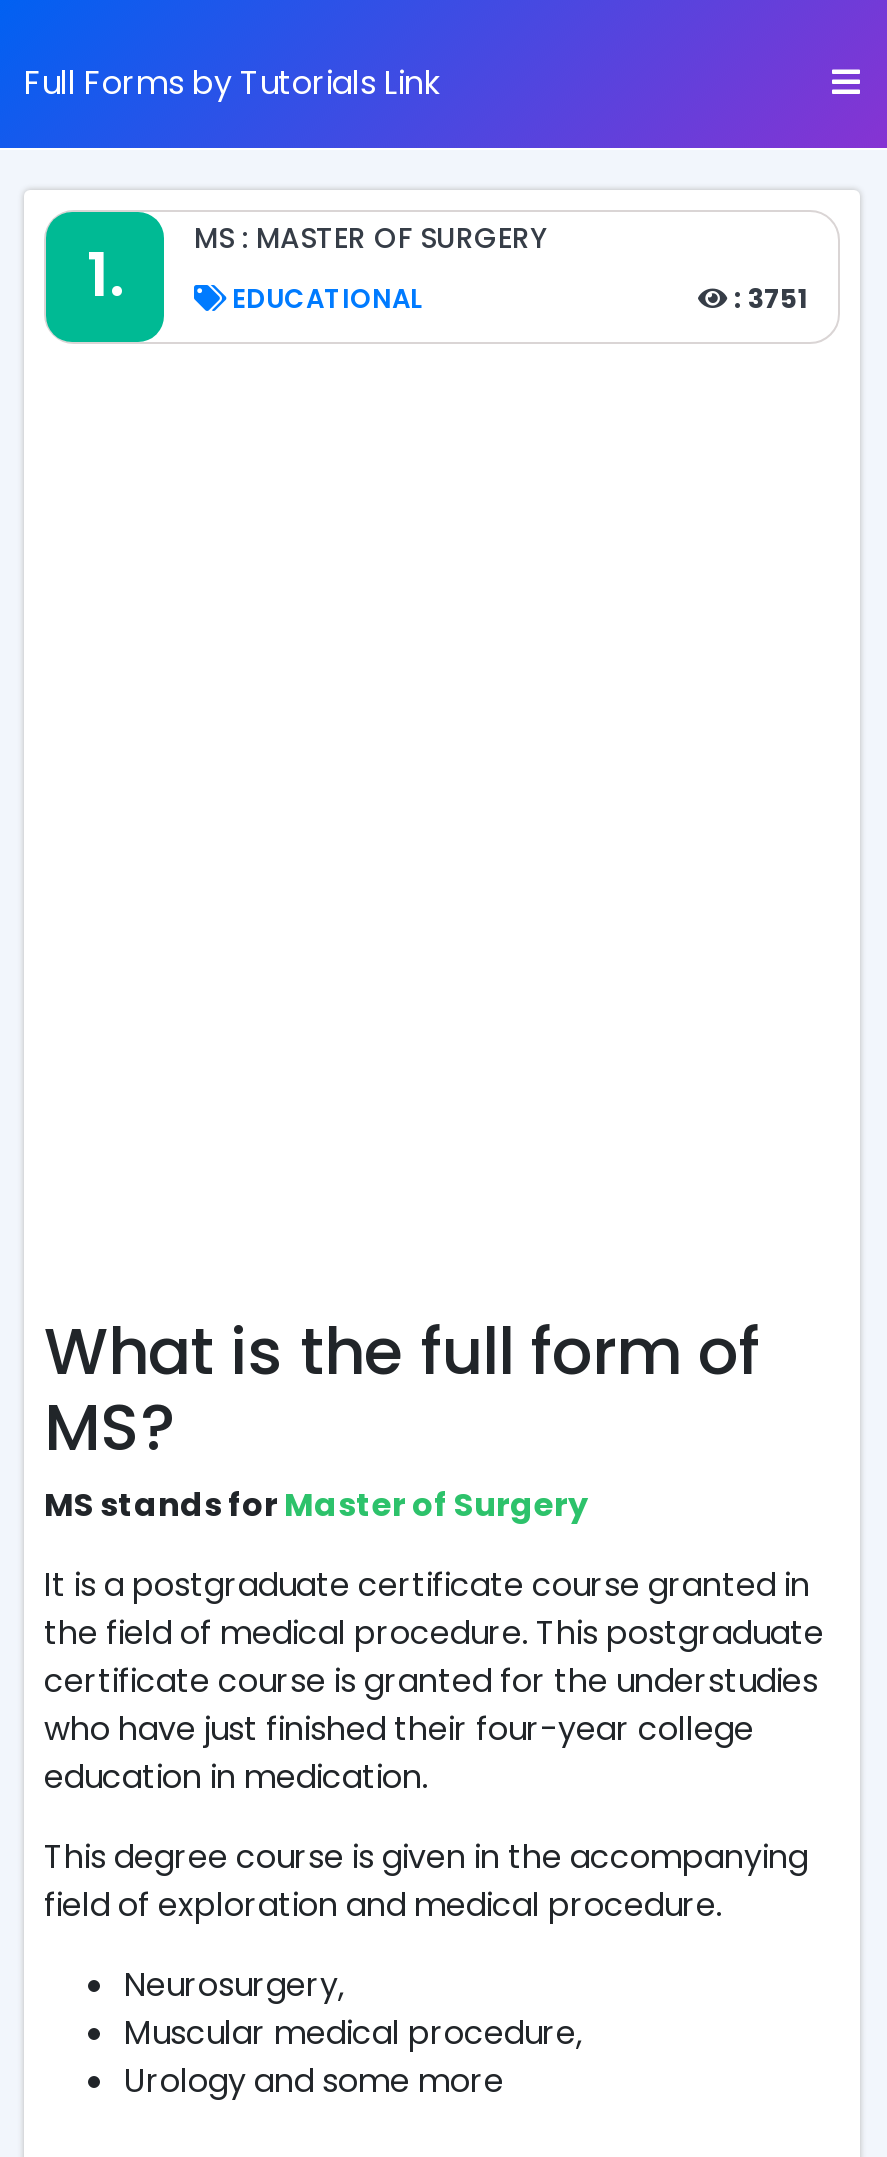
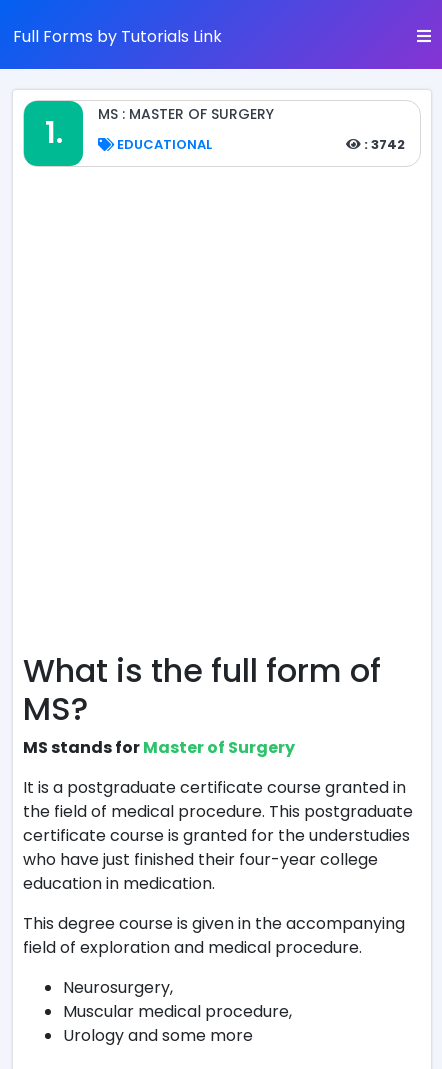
[728,280,808,318] : 3751 -> [361,135,405,154] : 3742

